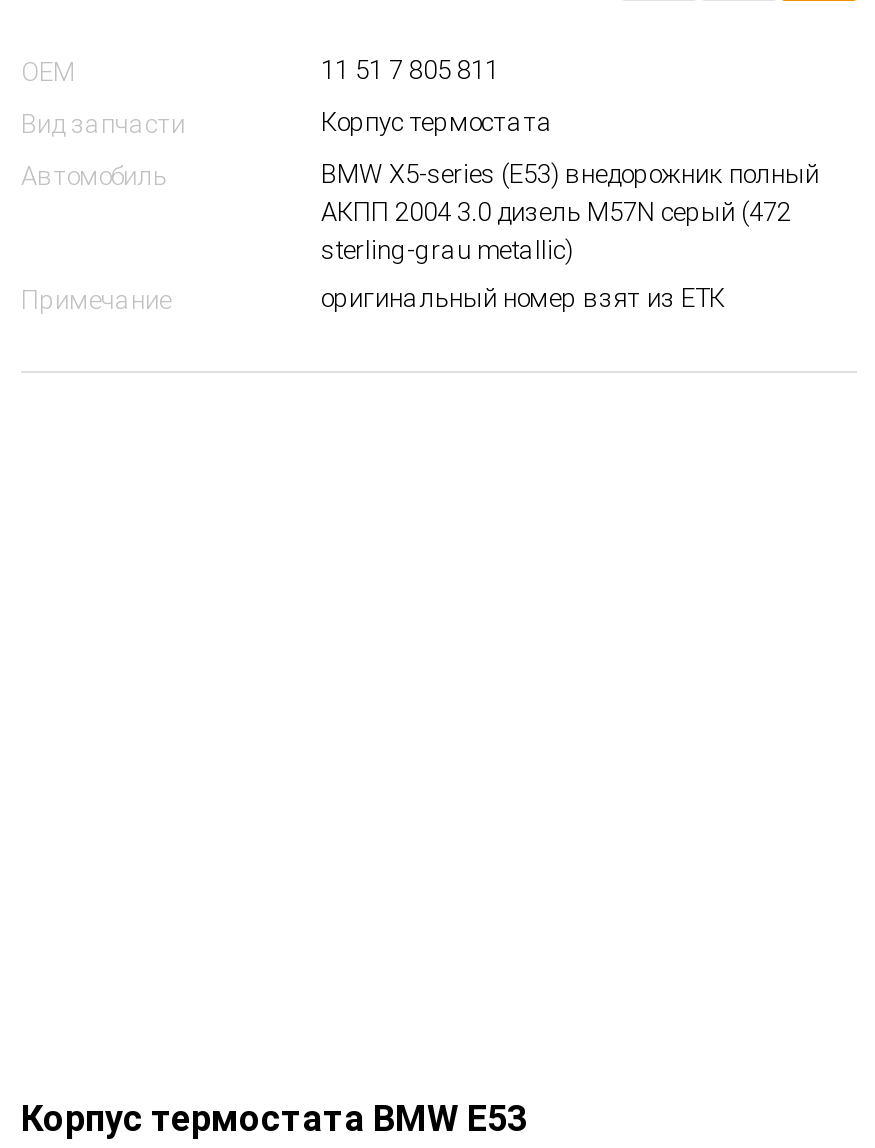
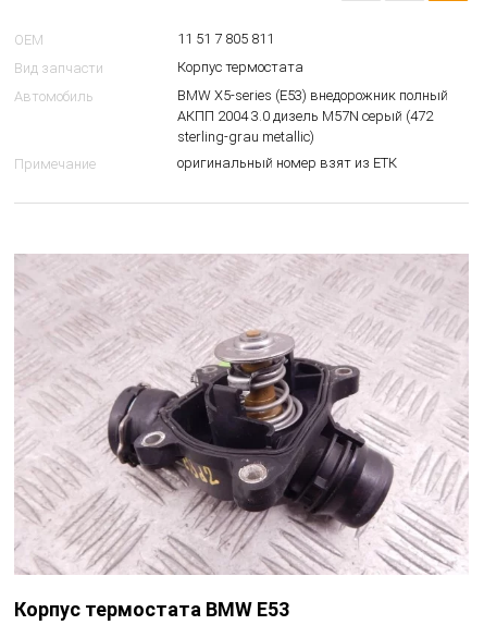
none -> [14,254,469,576] [image]

